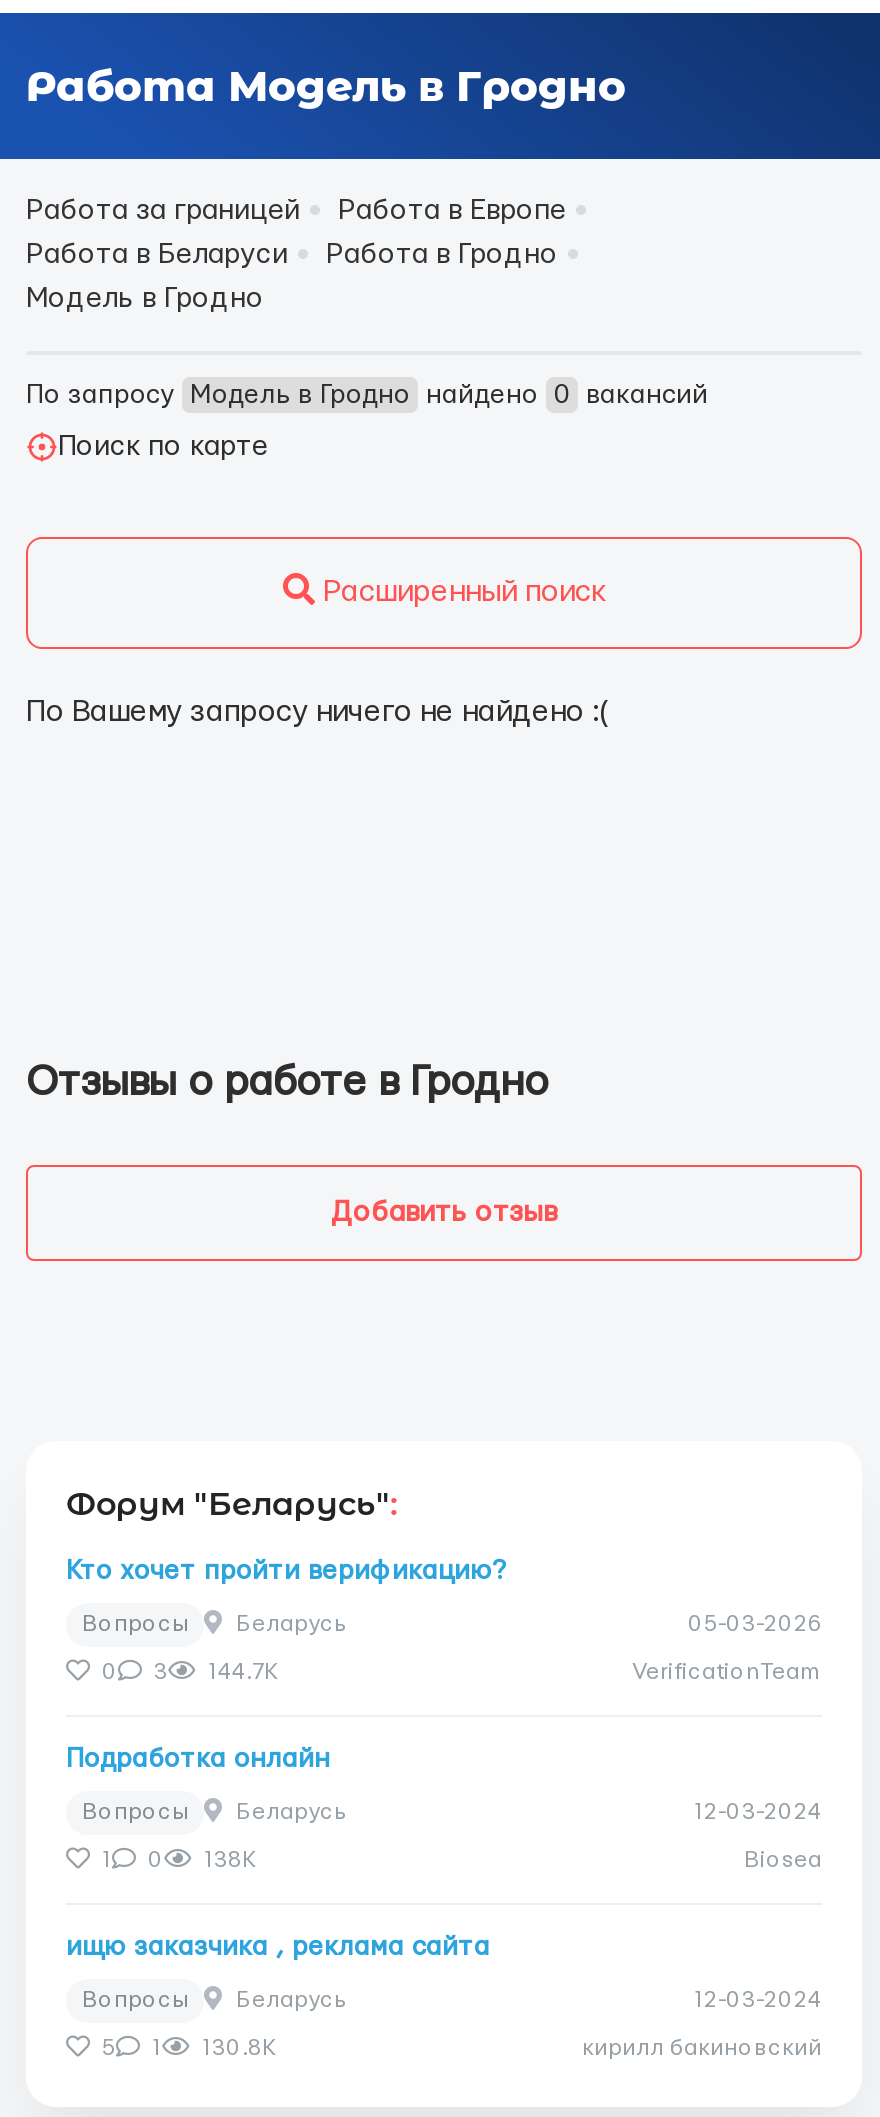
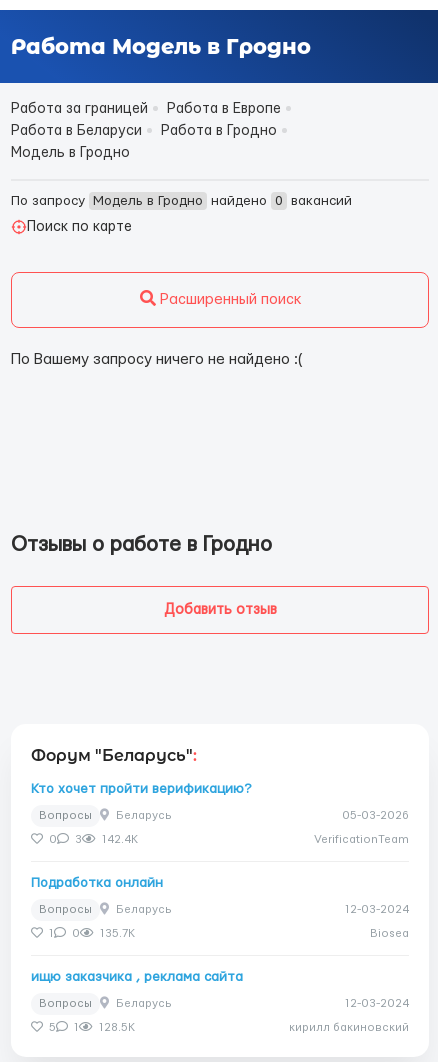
[96,1661,278,1683] 0 3 144.7K -> [46,834,138,845] 0 3 142.4K
[96,1849,256,1871] 1 0 138K -> [46,928,135,939] 1 0 135.7K
[96,2037,276,2059] 5 1 130.8K -> [46,1022,135,1033] 5 1 128.5K

